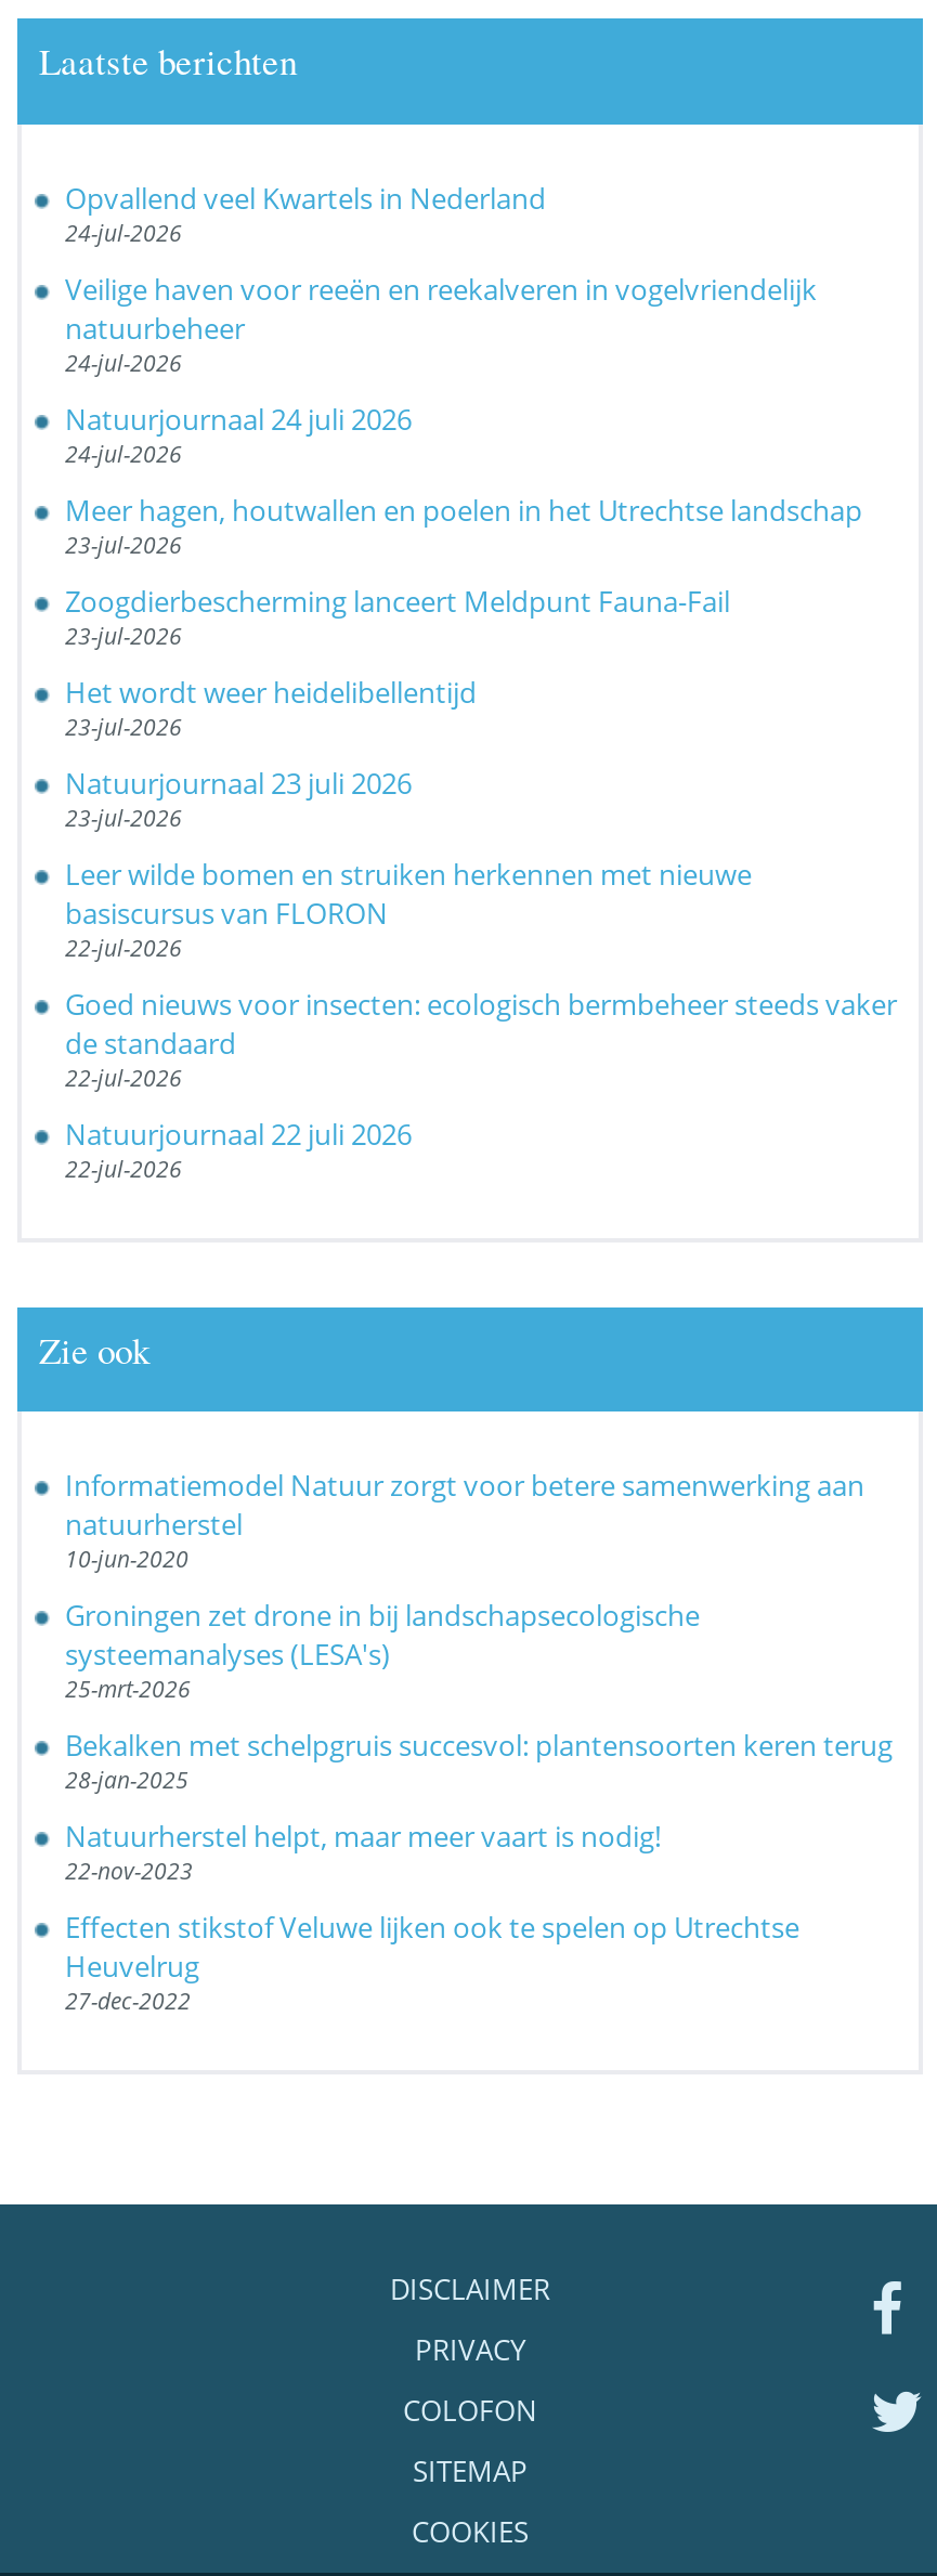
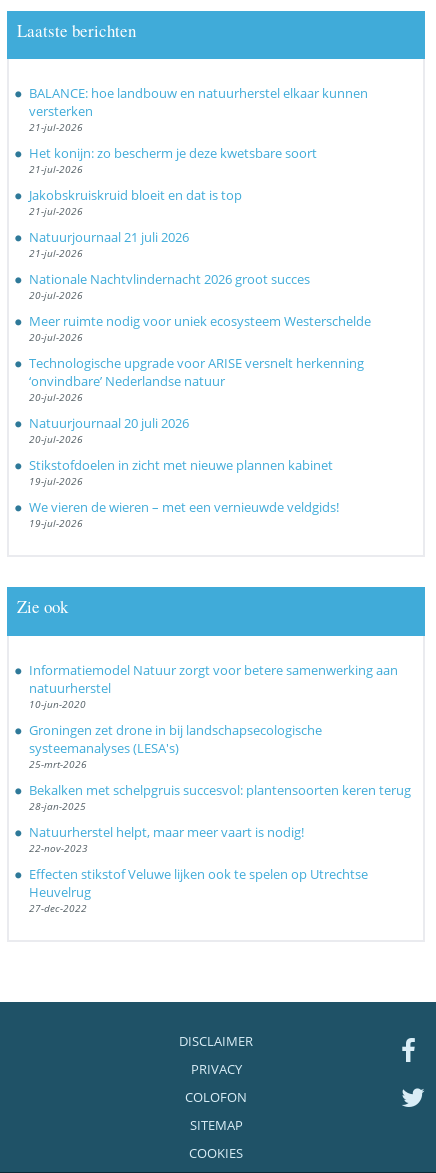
[65,179,546,248] Opvallend veel Kwartels in Nederland | 24-jul-2026 -> [29,84,368,134] BALANCE: hoe landbouw en natuurherstel elkaar kunnen | versterken | 21-jul-2026
[65,270,817,378] Veilige haven voor reeën en reekalveren in vogelvriendelijk | natuurbeheer | 24-jul-2026 -> [29,144,317,176] Het konijn: zo bescherm je deze kwetsbare soort | 21-jul-2026
[65,400,412,469] Natuurjournaal 24 juli 2026 | 24-jul-2026 -> [29,186,242,218] Jakobskruiskruid bloeit en dat is top | 21-jul-2026
[65,491,862,560] Meer hagen, houtwallen en poelen in het Utrechtse landschap | 23-jul-2026 -> [29,228,189,260] Natuurjournaal 21 juli 2026 | 21-jul-2026
[65,581,730,651] Zoogdierbescherming lanceert Meldpunt Fauna-Fail | 23-jul-2026 -> [29,270,310,302] Nationale Nachtvlindernacht 2026 groot succes | 20-jul-2026
[65,672,477,742] Het wordt weer heidelibellentijd | 23-jul-2026 -> [29,312,371,344] Meer ruimte nodig voor uniek ecosysteem Westerschelde | 20-jul-2026
[65,763,412,833] Natuurjournaal 23 juli 2026 | 23-jul-2026 -> [29,354,364,404] Technologische upgrade voor ARISE versnelt herkenning | ‘onvindbare’ Nederlandse natuur | 20-jul-2026
[65,854,752,963] Leer wilde bomen en struiken herkennen met nieuwe | basiscursus van FLORON | 22-jul-2026 -> [29,414,189,446] Natuurjournaal 20 juli 2026 | 20-jul-2026
[65,984,897,1093] Goed nieuws voor insecten: ecologisch bermbeheer steeds vaker | de standaard | 22-jul-2026 -> [29,456,333,488] Stikstofdoelen in zicht met nieuwe plannen kabinet | 19-jul-2026
[65,1114,412,1184] Natuurjournaal 22 juli 2026 | 22-jul-2026 -> [29,498,339,530] We vieren de wieren – met een vernieuwde veldgids! | 19-jul-2026

